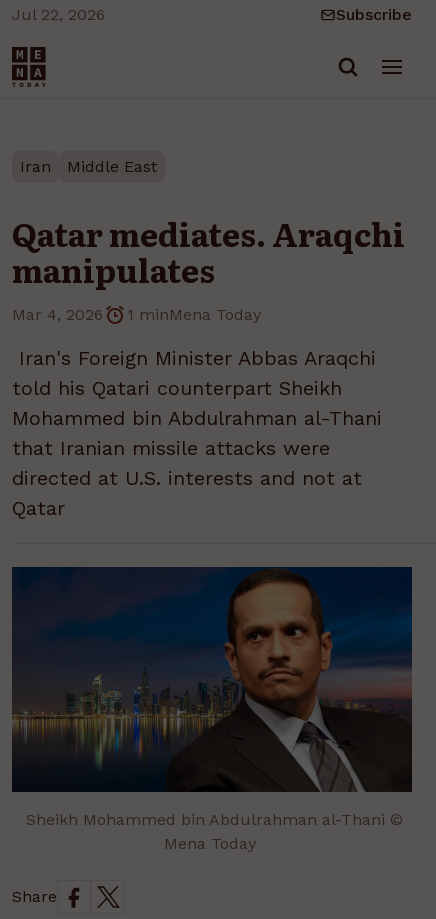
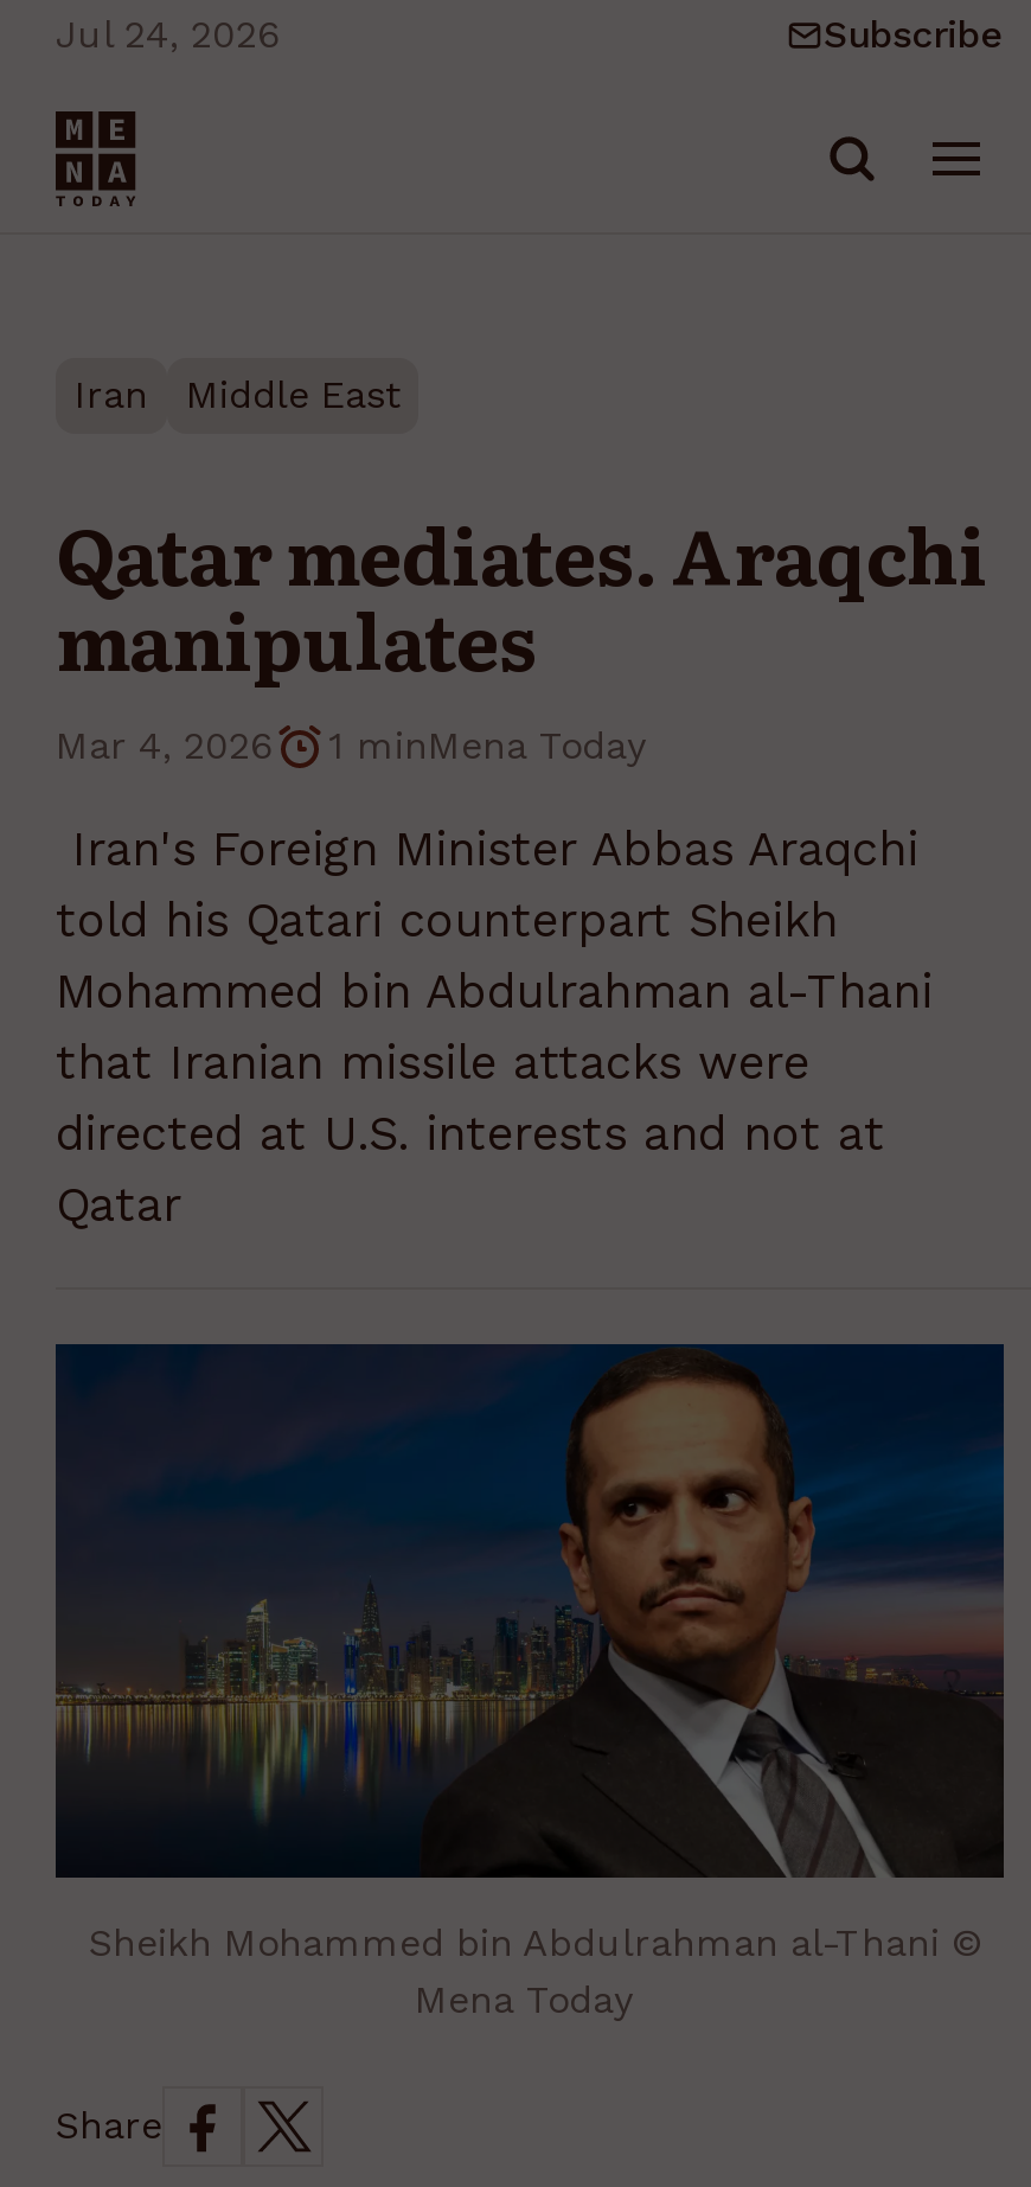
[12,5,105,24] Jul 22, 2026 -> [56,12,278,57] Jul 24, 2026

